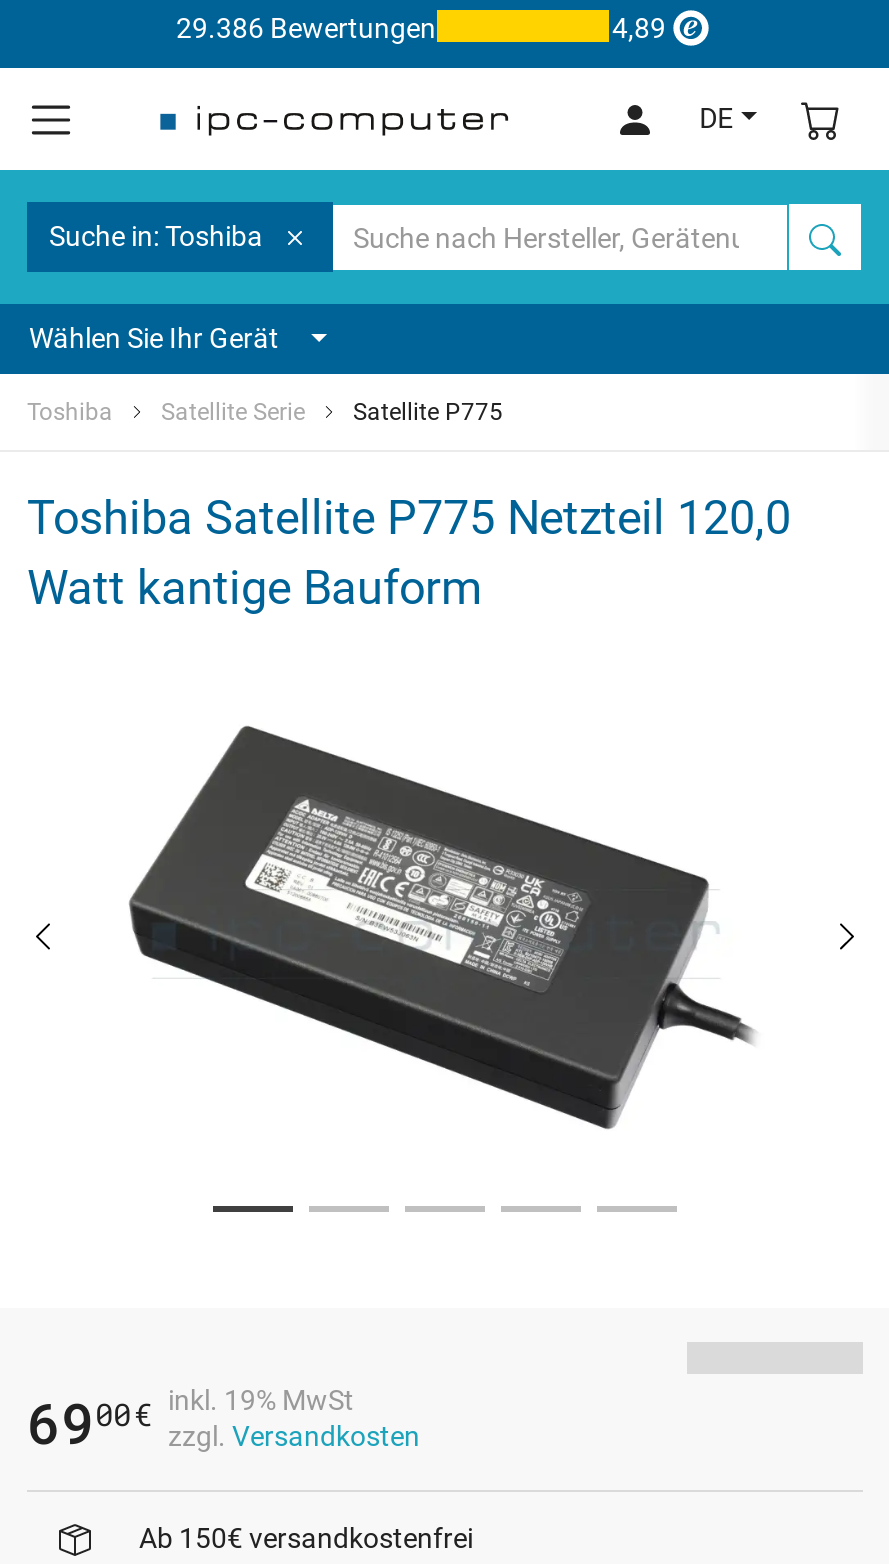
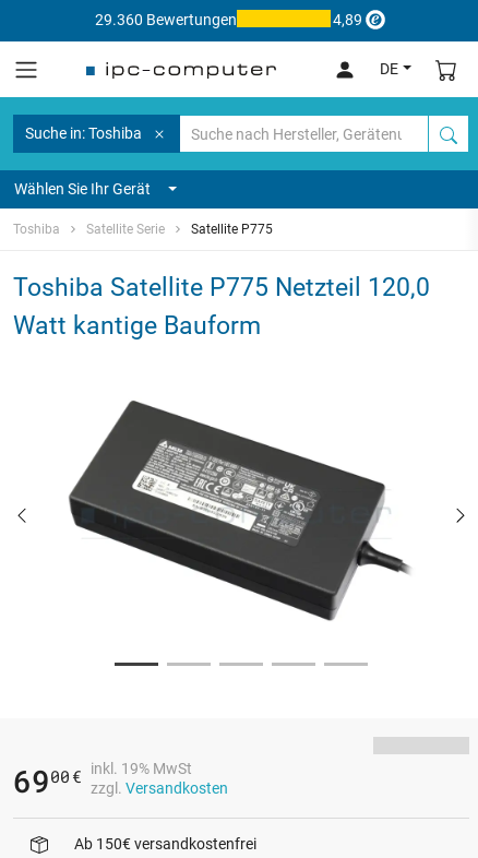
[176,11,436,43] 29.386 Bewertungen -> [94,10,236,28] 29.360 Bewertungen

